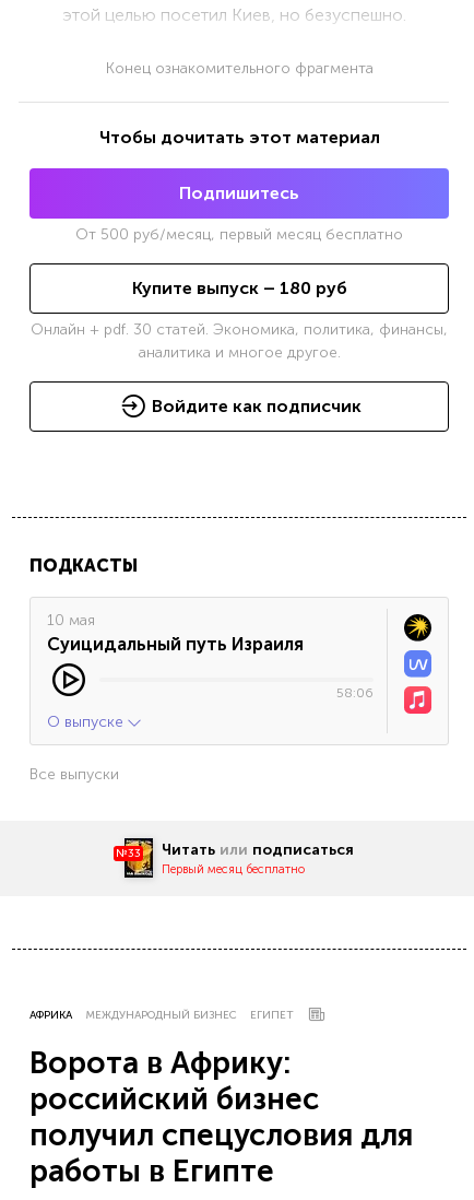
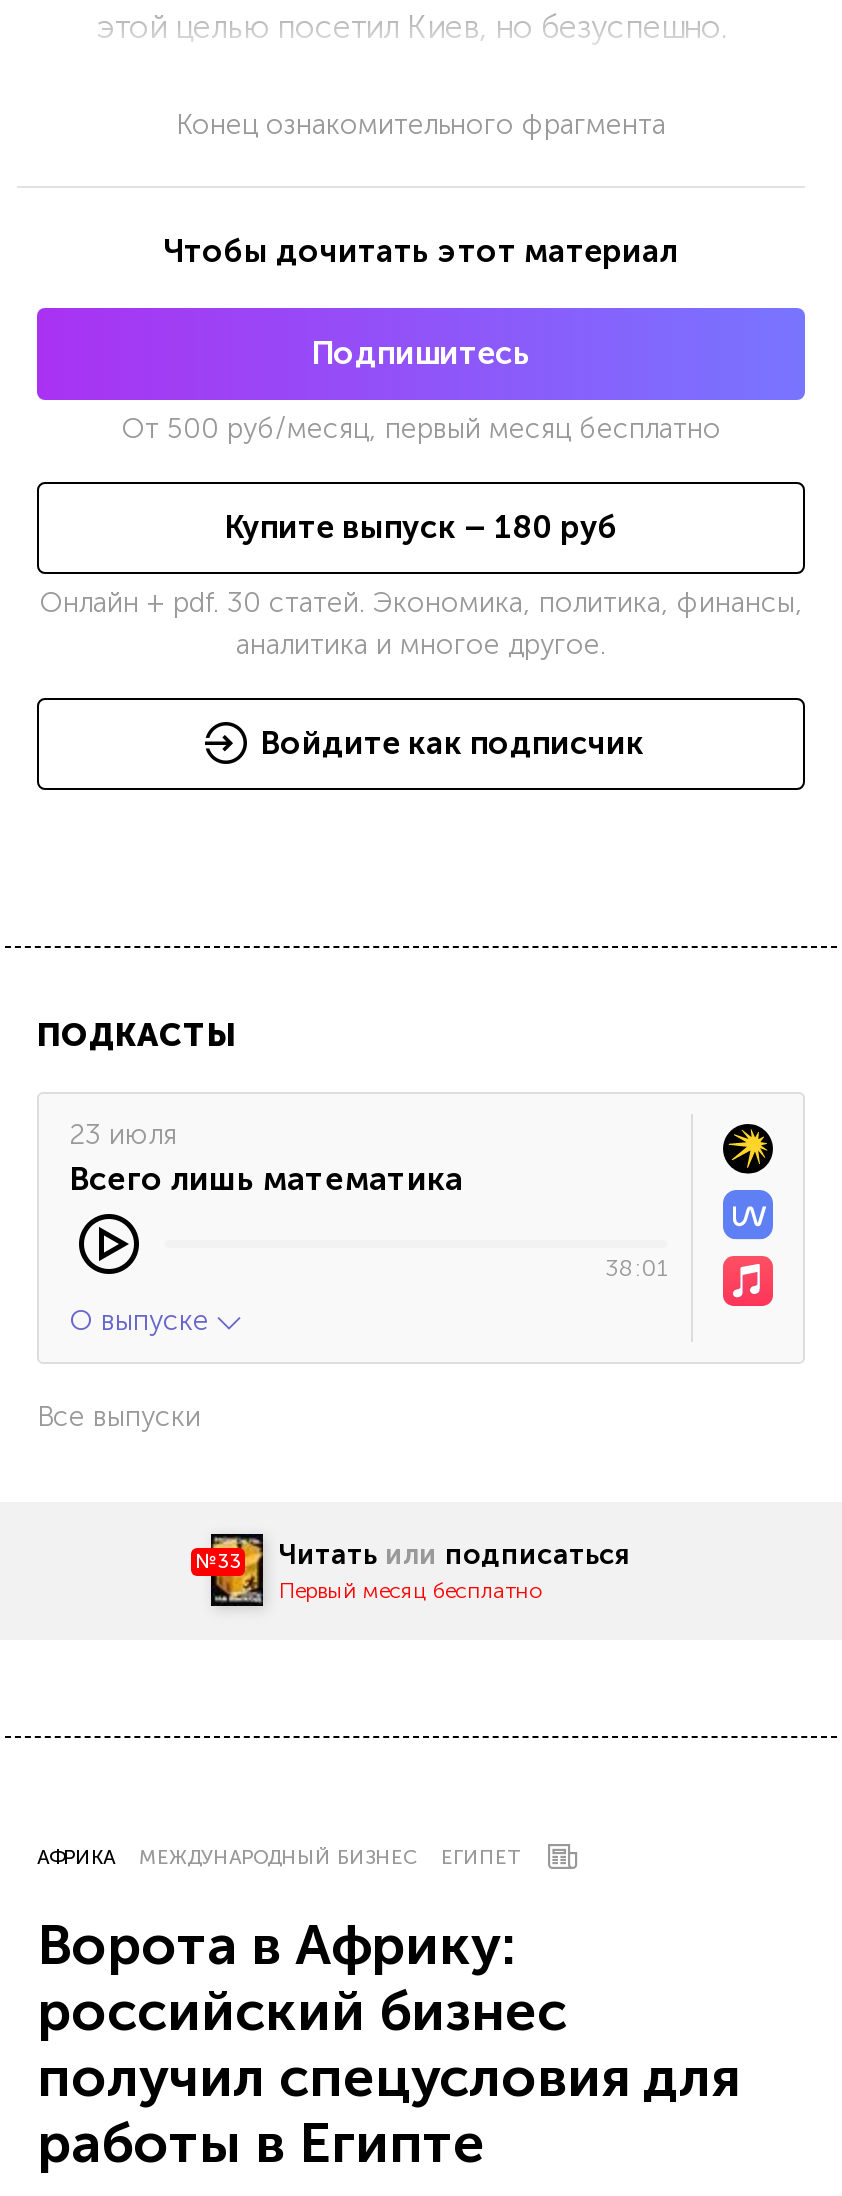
[47,610,304,654] 10 мая | Суицидальный путь Израиля -> [69,1117,463,1197] 23 июля | Всего лишь математика
[336,685,374,700] 58:06 -> [605,1253,667,1281] 38:01

